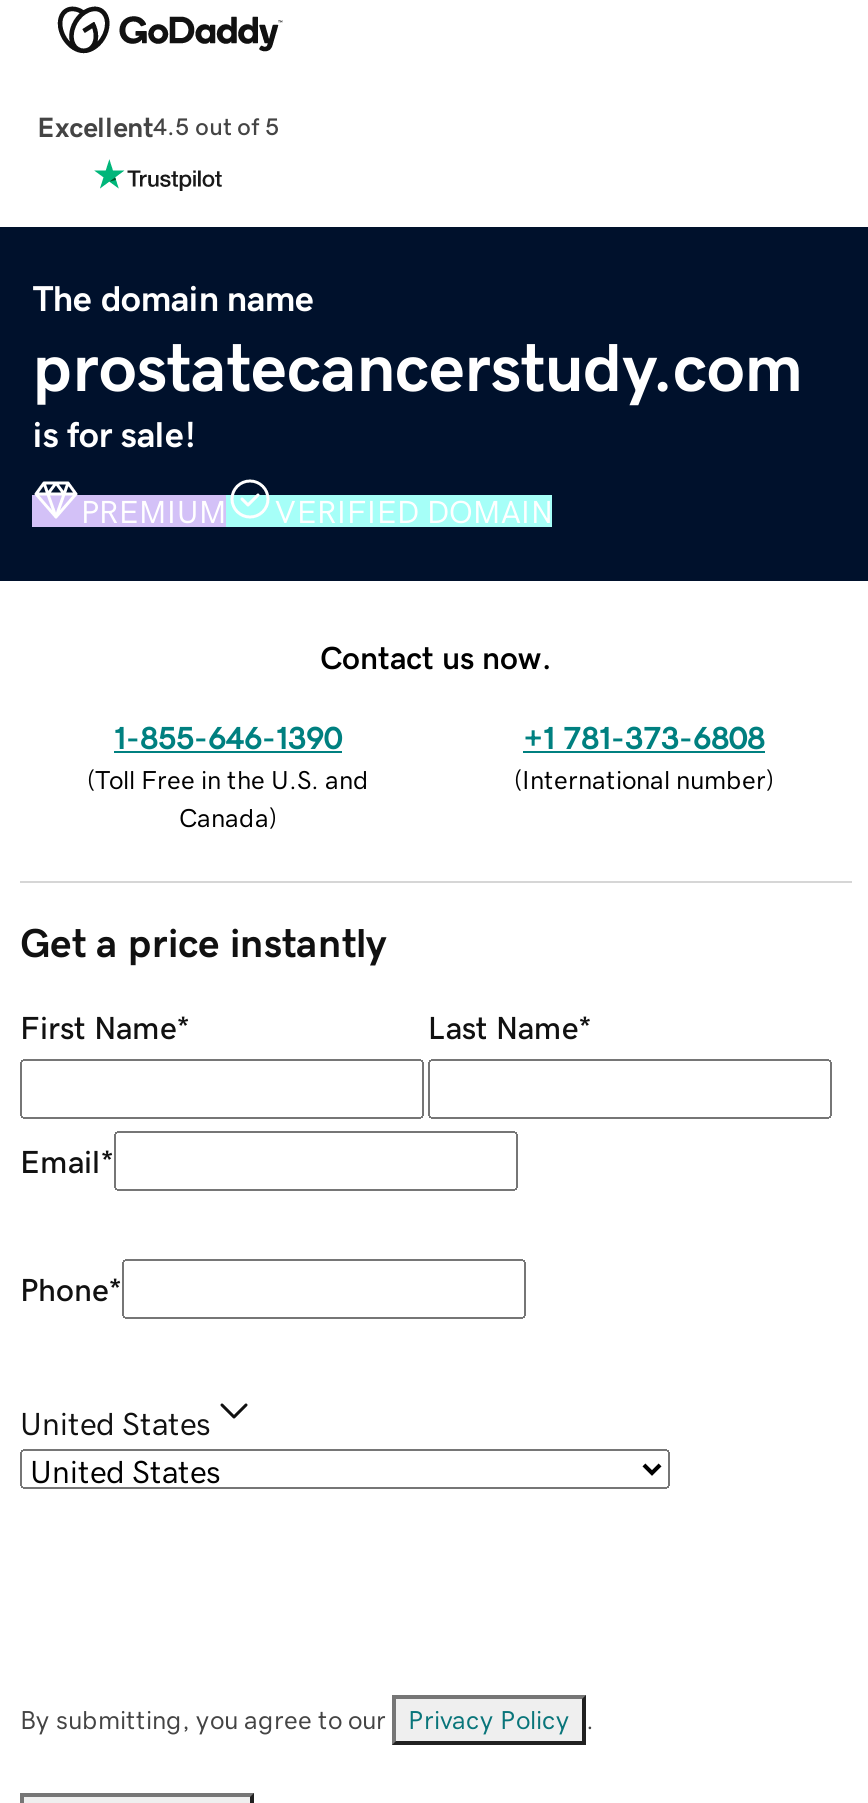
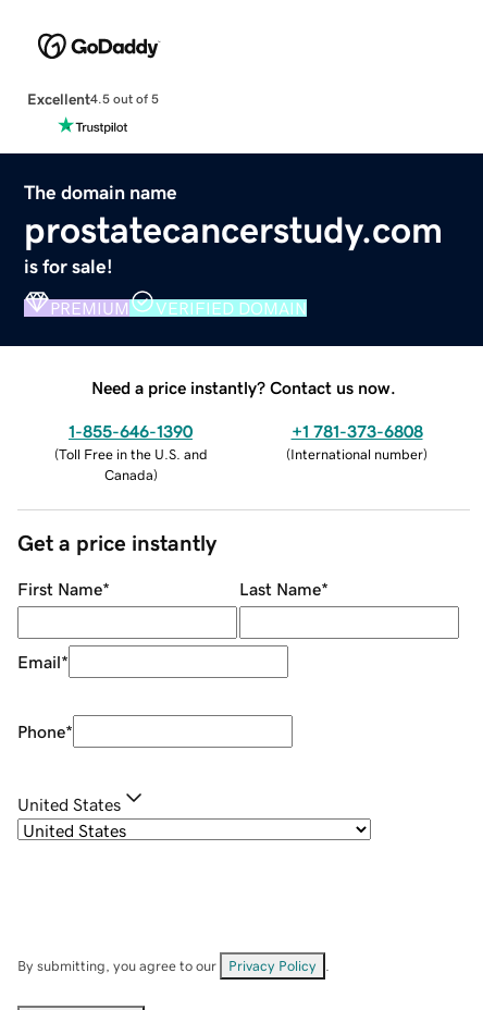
[320,640,552,672] Contact us now. -> [91,378,396,396] Need a price instantly? Contact us now.

